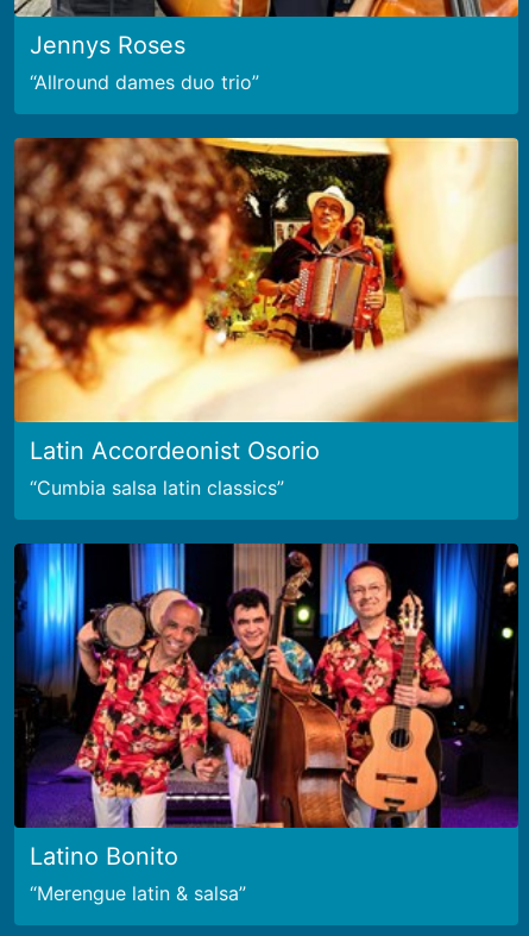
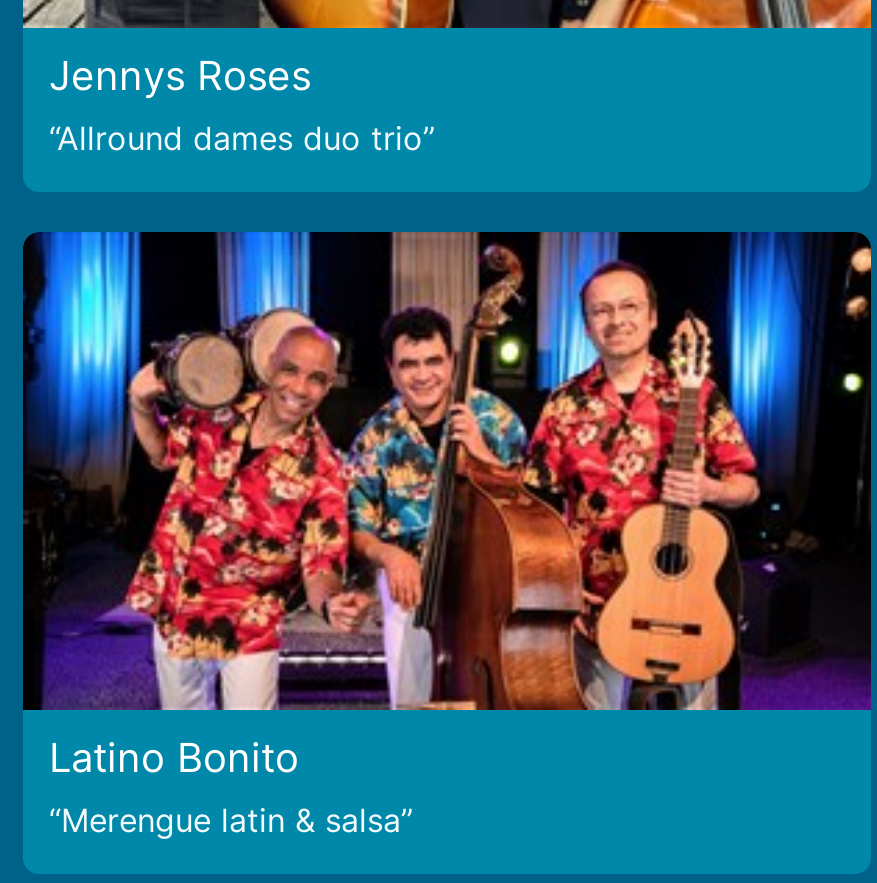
[13,137,518,499] [image] | Latin Accordeonist Osorio | Cumbia salsa latin classics -> none

